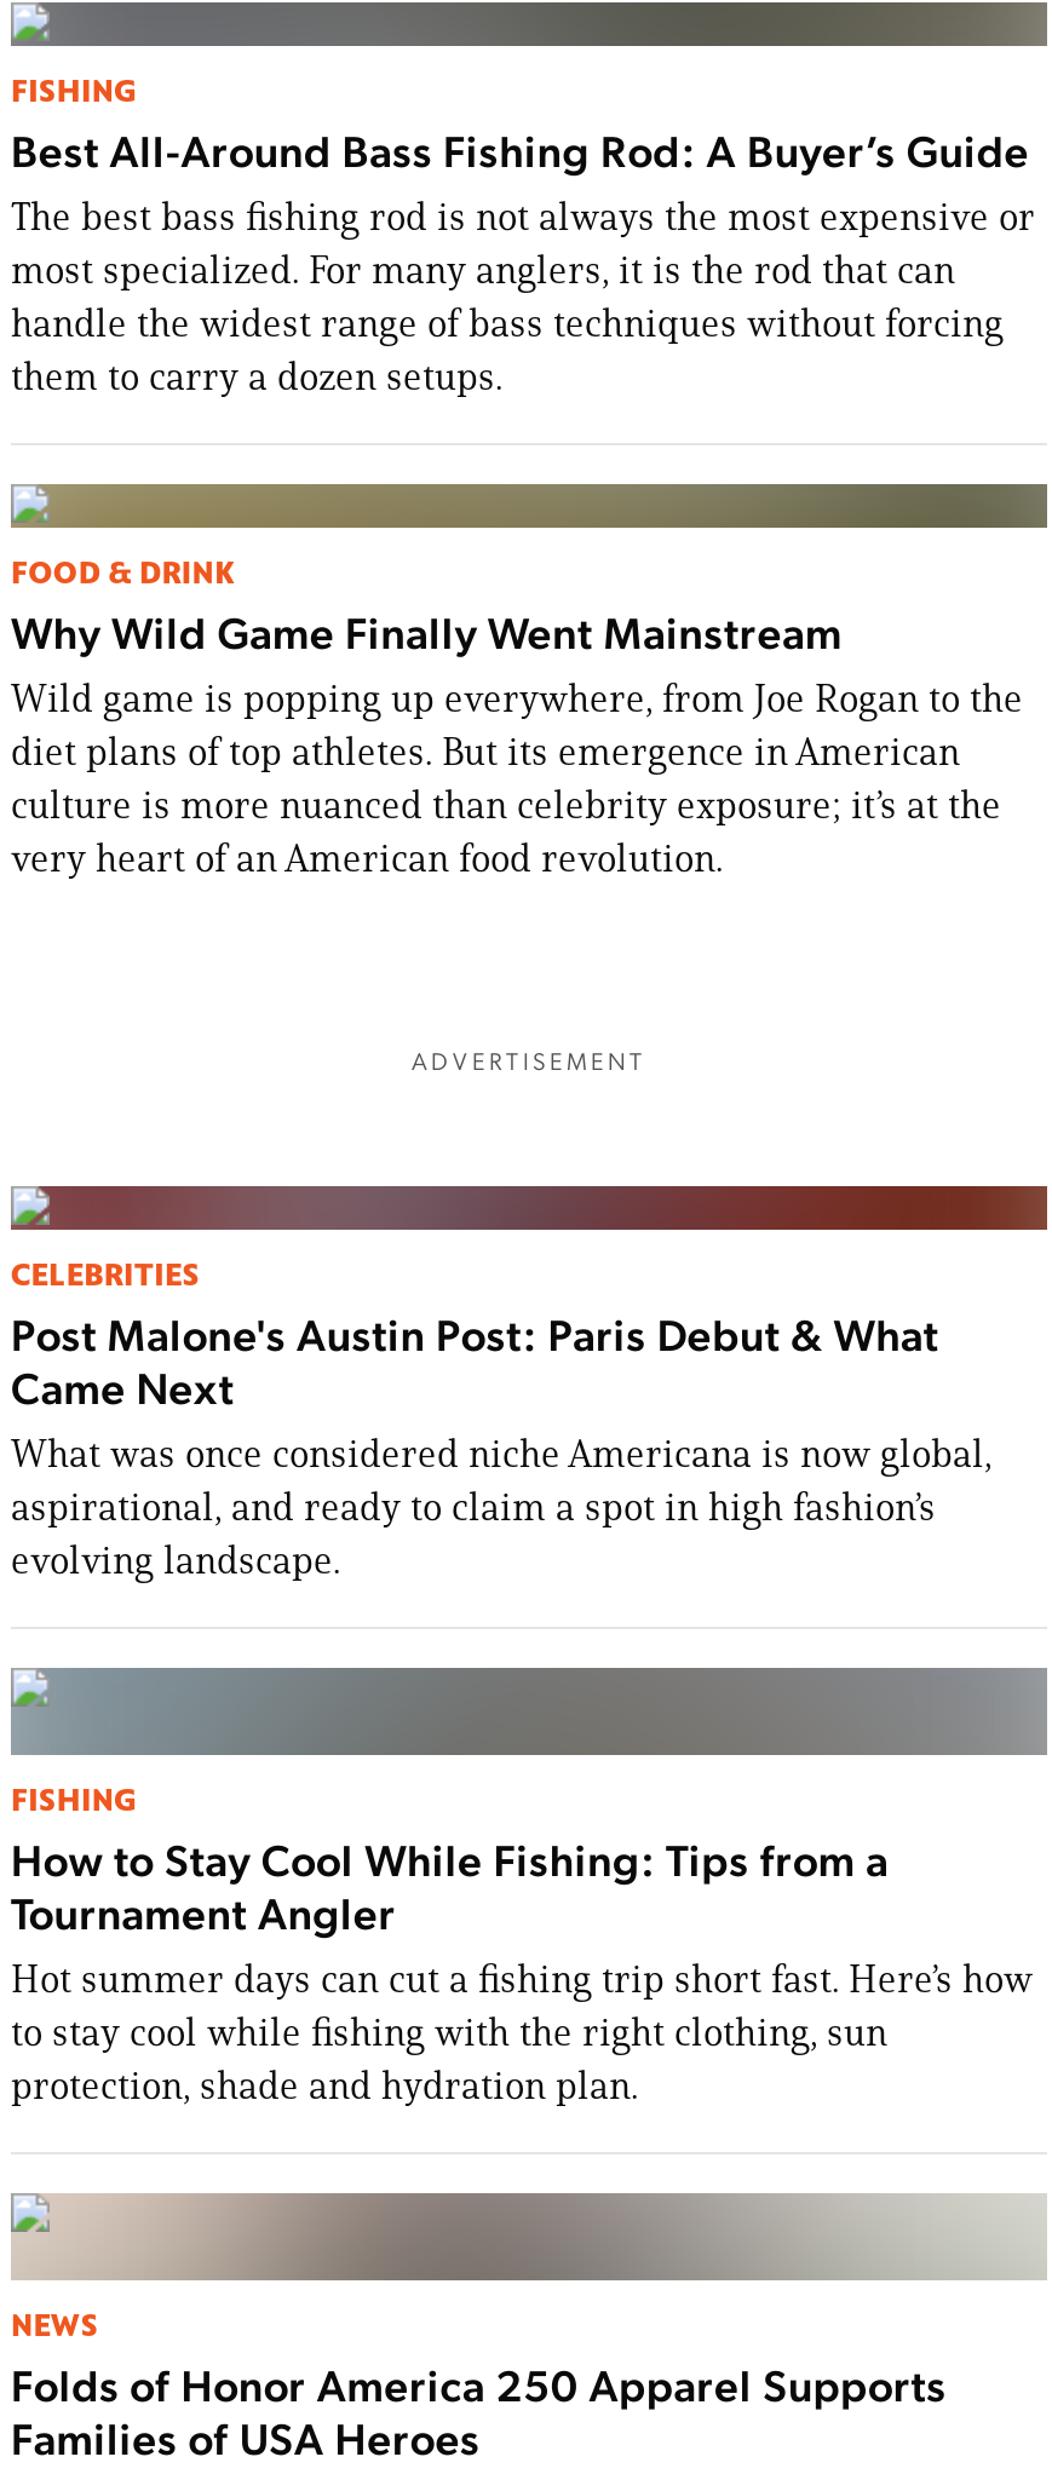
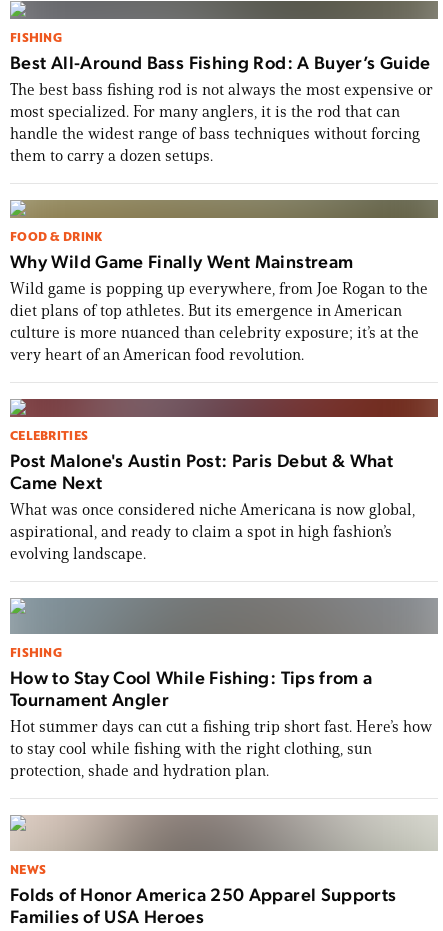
[412,1044,646,1075] ADVERTISEMENT -> none

